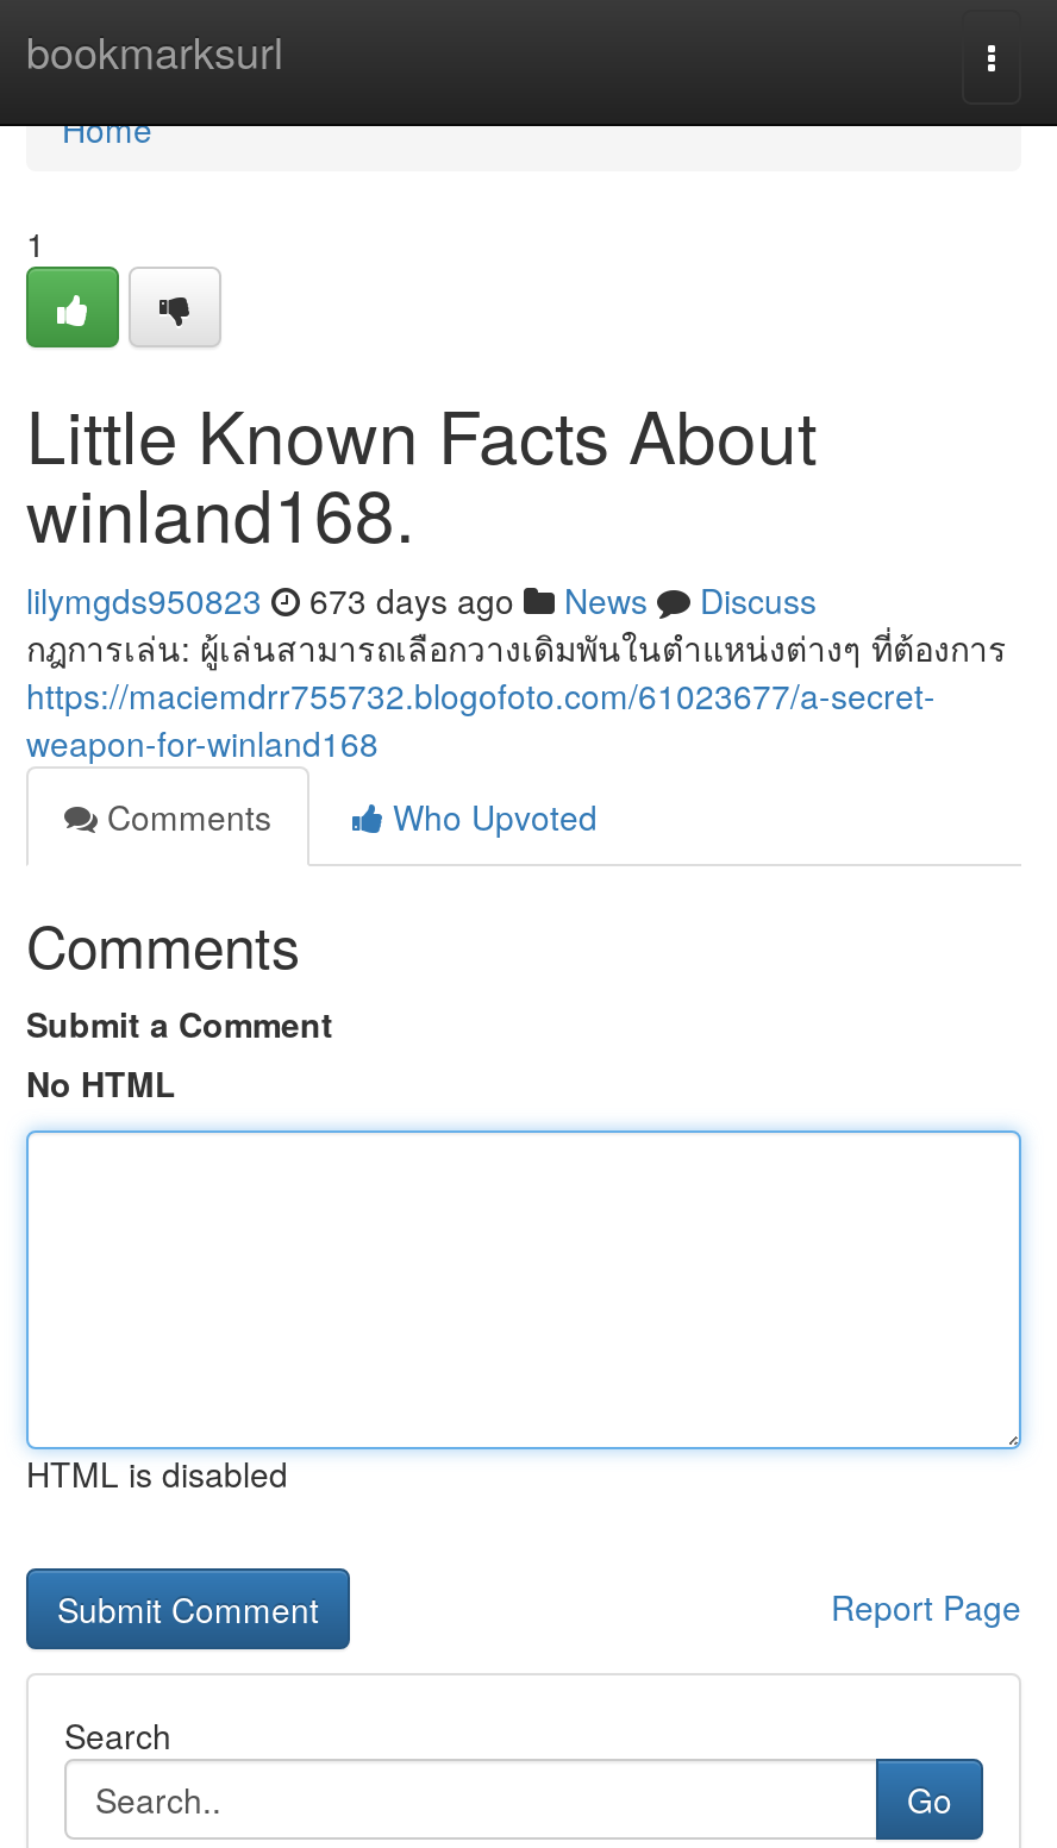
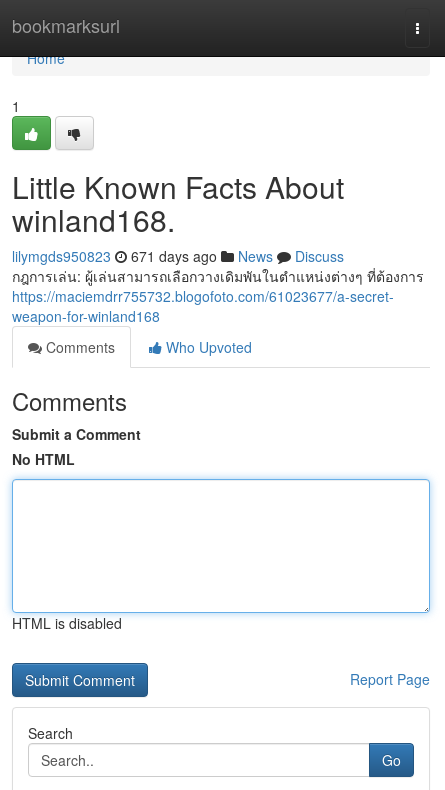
[26,576,817,624] lilymgds950823 673 days ago News Discuss -> [12,246,344,266] lilymgds950823 671 days ago News Discuss

